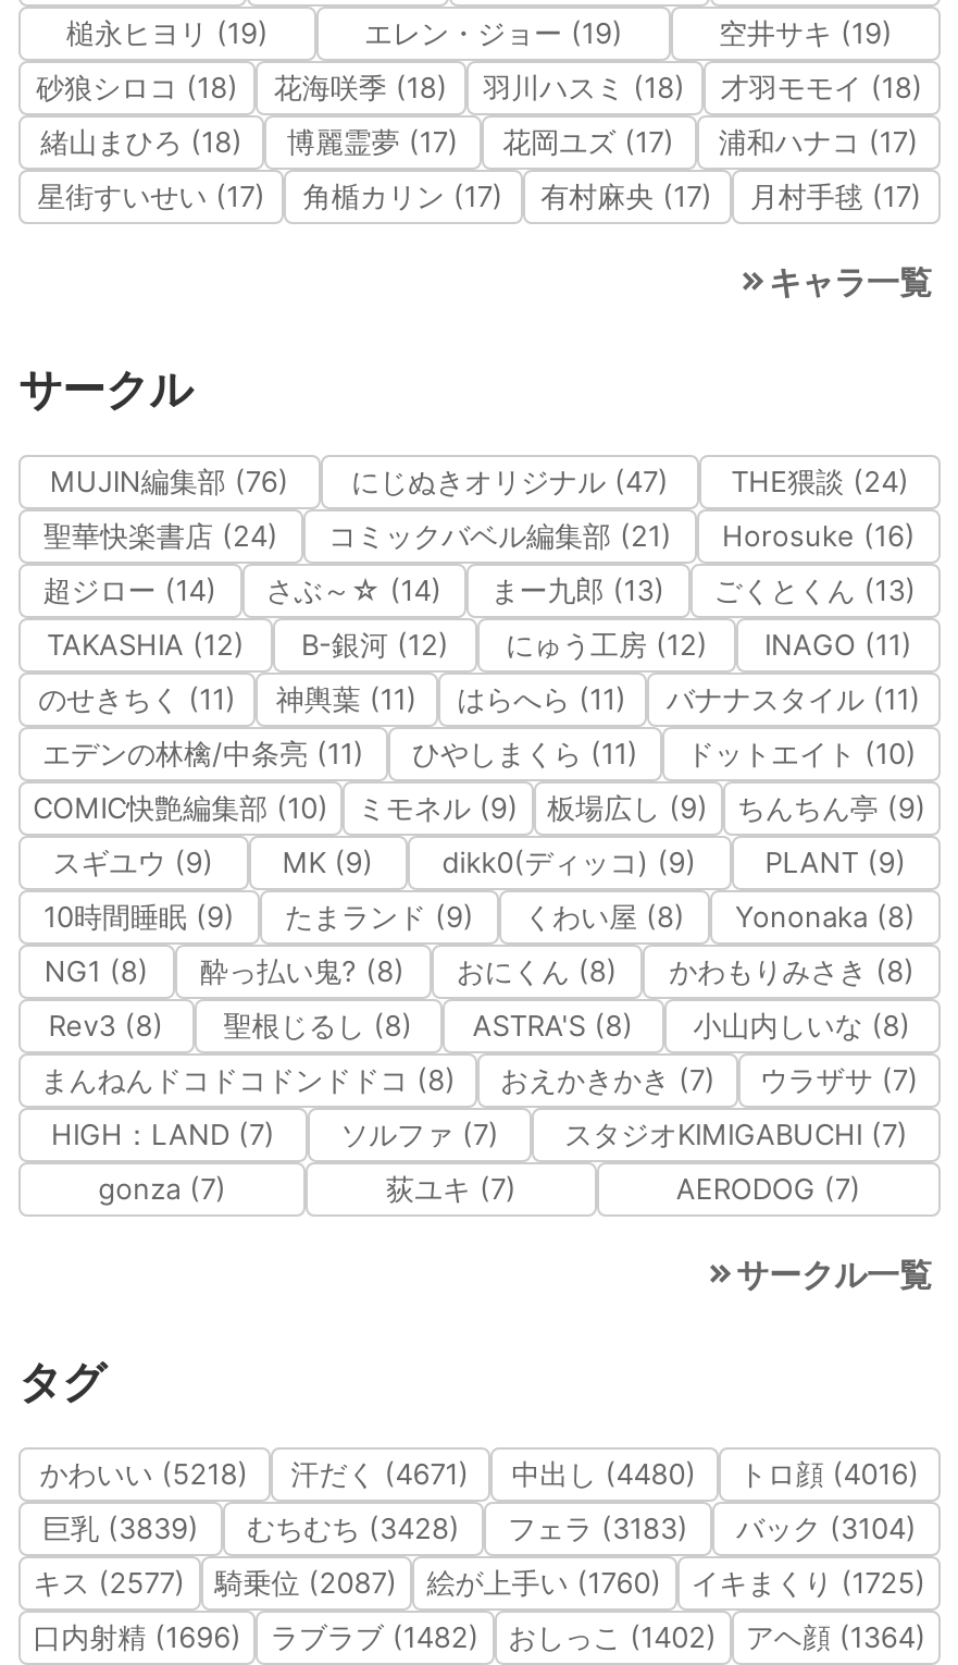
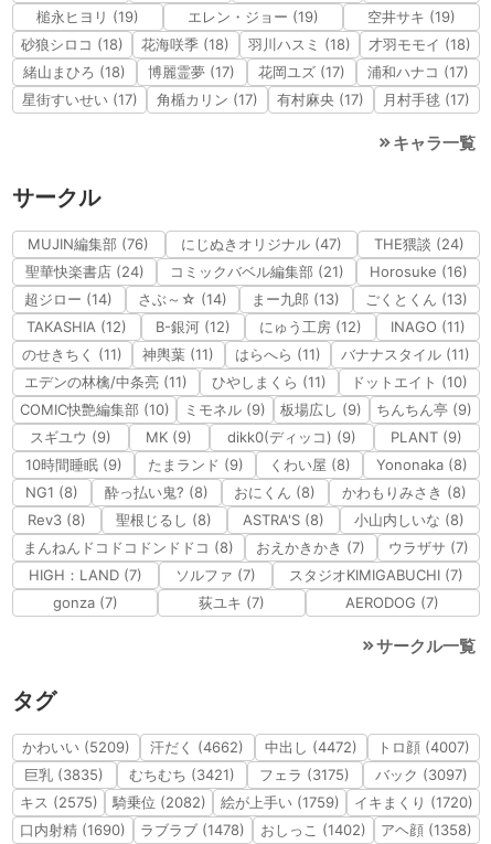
[40,1455,249,1490] かわいい (5218) -> [22,738,130,755] かわいい (5209)
[291,1455,469,1490] 汗だく (4671) -> [150,738,244,755] 汗だく (4662)
[512,1455,697,1490] 中出し (4480) -> [264,738,357,755] 中出し (4472)
[739,1455,919,1490] トロ顔 (4016) -> [377,738,470,755] トロ顔 (4007)
[42,1510,199,1544] 巨乳 (3839) -> [24,765,104,783] 巨乳 (3835)
[247,1510,460,1544] むちむち (3428) -> [129,765,235,783] むちむち (3421)
[508,1510,688,1544] フェラ (3183) -> [260,765,350,783] フェラ (3175)
[736,1510,917,1544] バック (3104) -> [375,765,468,783] バック (3097)
[33,1564,186,1599] キス (2577) -> [19,793,98,810] キス (2575)
[215,1564,397,1599] 騎乗位 (2087) -> [112,793,206,810] 騎乗位 (2082)
[427,1564,662,1599] 絵が上手い (1760) -> [220,793,339,810] 絵が上手い (1759)
[691,1564,926,1599] イキまくり (1725) -> [354,793,473,810] イキまくり (1720)
[33,1618,242,1653] 口内射精 (1696) -> [20,820,126,838] 口内射精 (1690)
[271,1618,479,1653] ラブラブ (1482) -> [140,820,245,838] ラブラブ (1478)
[746,1618,926,1653] アヘ顔 (1364) -> [381,820,472,838] アヘ顔 (1358)

